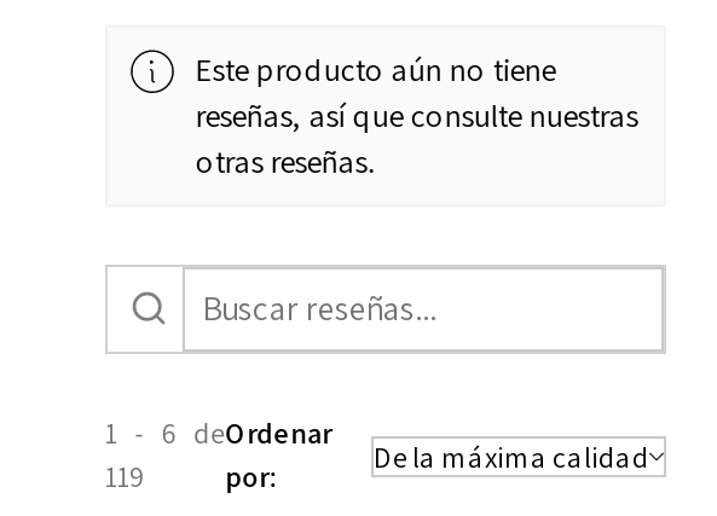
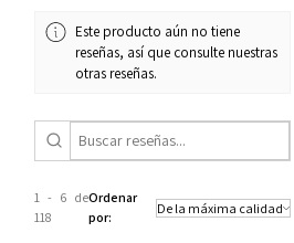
[105,458,144,495] 119 -> [34,209,51,226] 118

